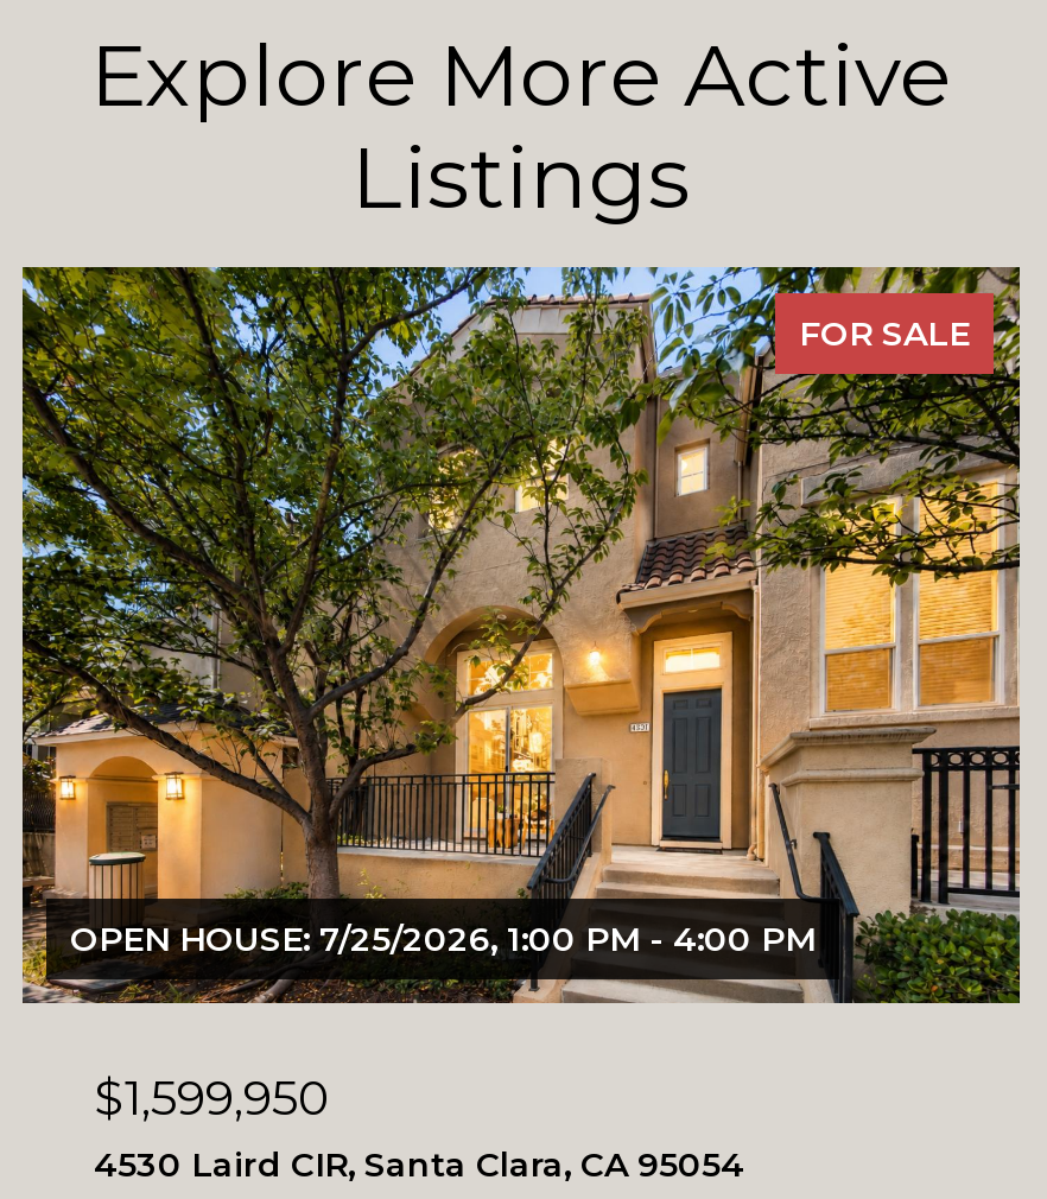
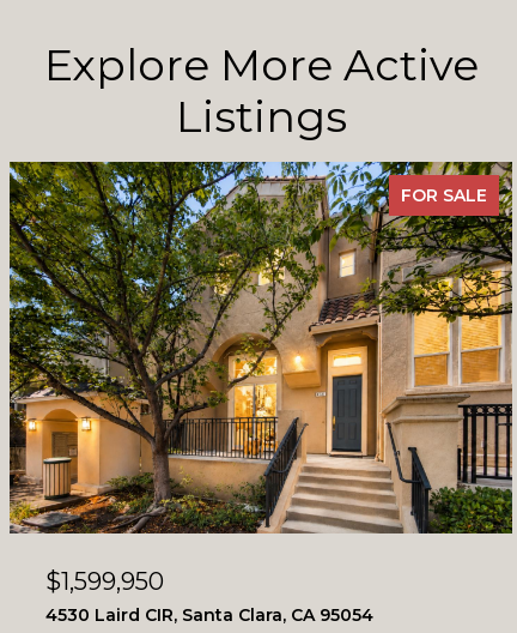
[70,917,816,959] OPEN HOUSE: 7/25/2026, 1:00 PM - 4:00 PM -> none

